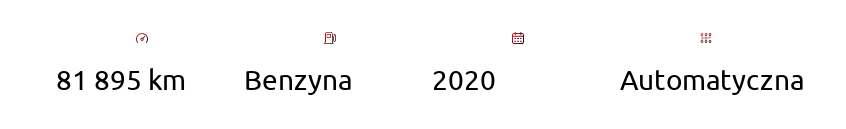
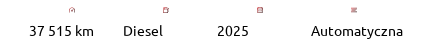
[56,59,496,95] 81 895 km | Benzyna | 2020 -> [29,21,249,39] 37 515 km | Diesel | 2025

